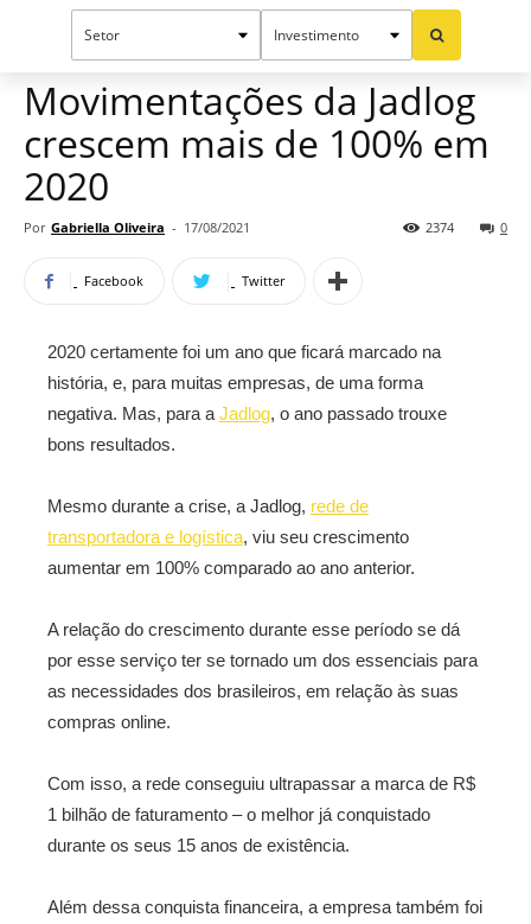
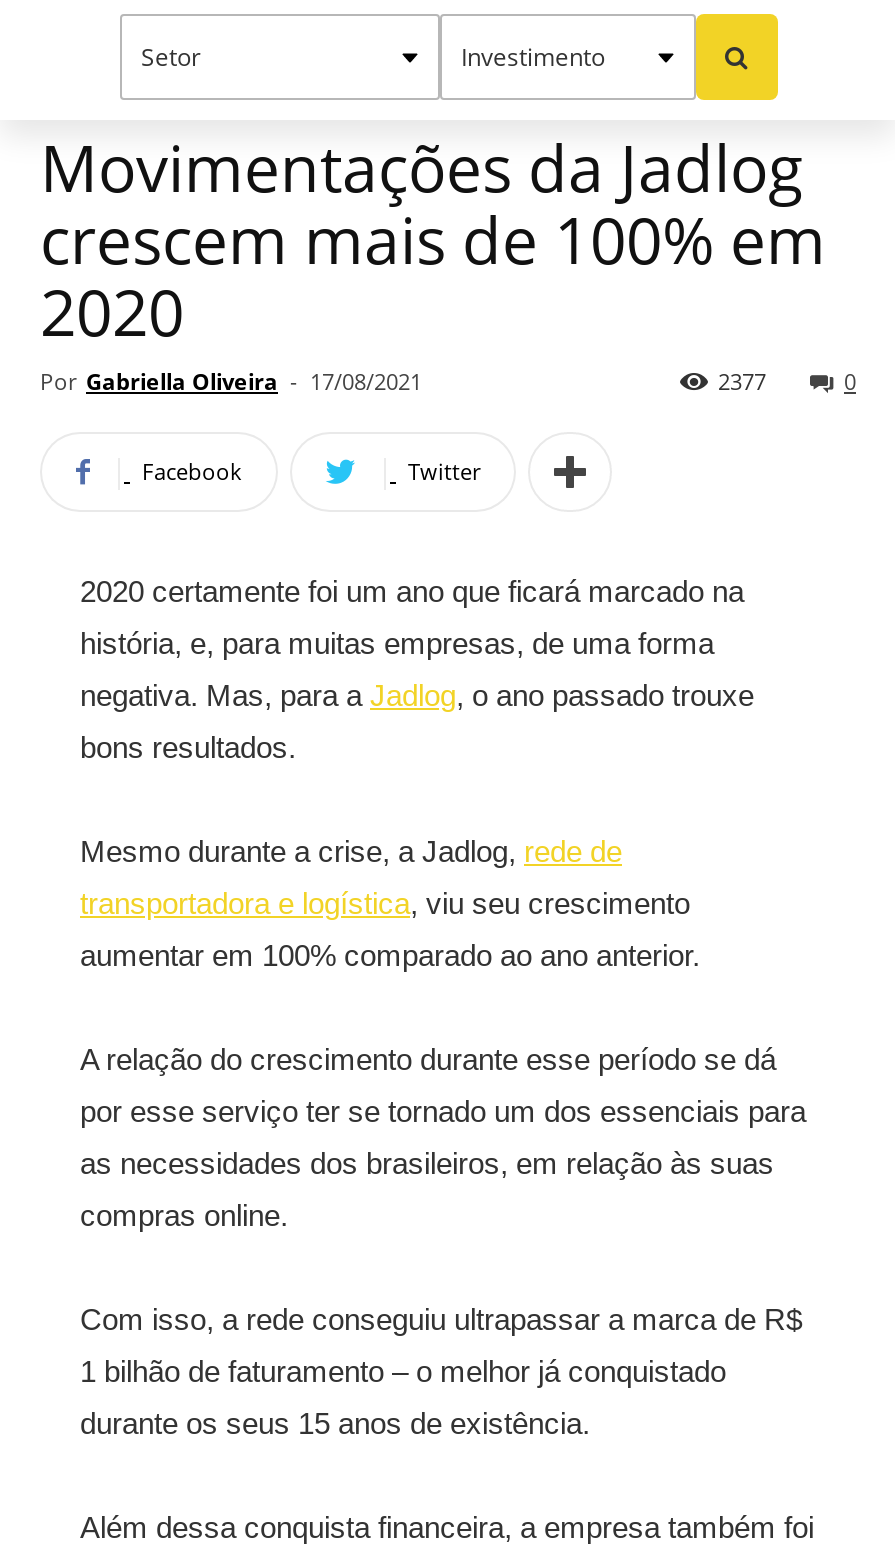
[426,218,454,236] 2374 -> [718,366,766,396] 2377

